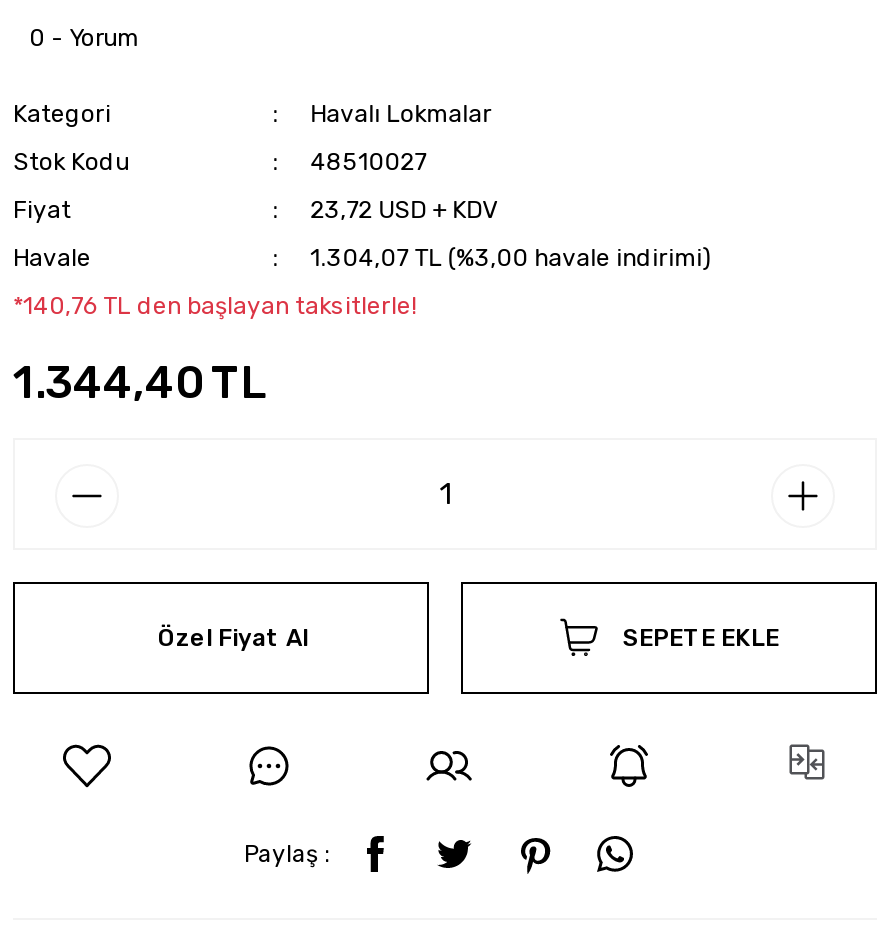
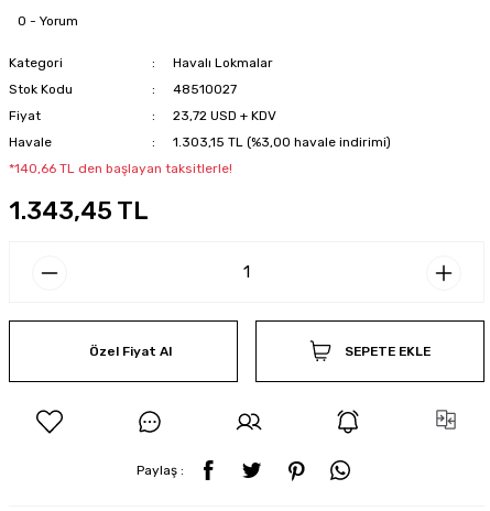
[310,244,710,272] 1.304,07 TL (%3,00 havale indirimi) -> [172,134,390,150] 1.303,15 TL (%3,00 havale indirimi)
[13,292,417,320] *140,76 TL den başlayan taksitlerle! -> [9,161,232,176] *140,66 TL den başlayan taksitlerle!
[13,356,269,410] 1.344,40 TL -> [9,196,149,226] 1.343,45 TL

